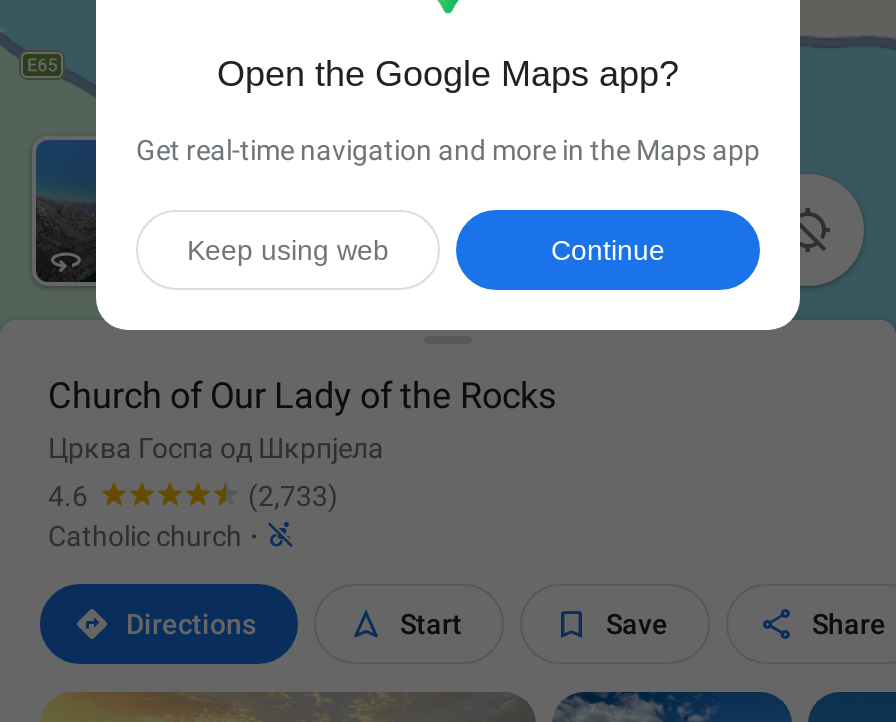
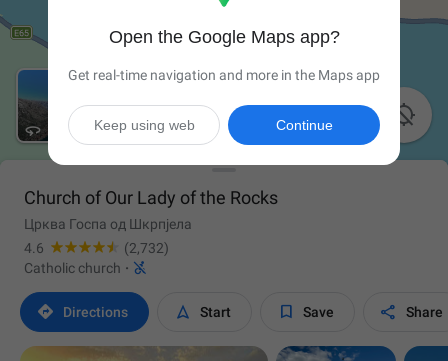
[248,480,338,512] (2,733) -> [124,240,169,256] (2,732)

